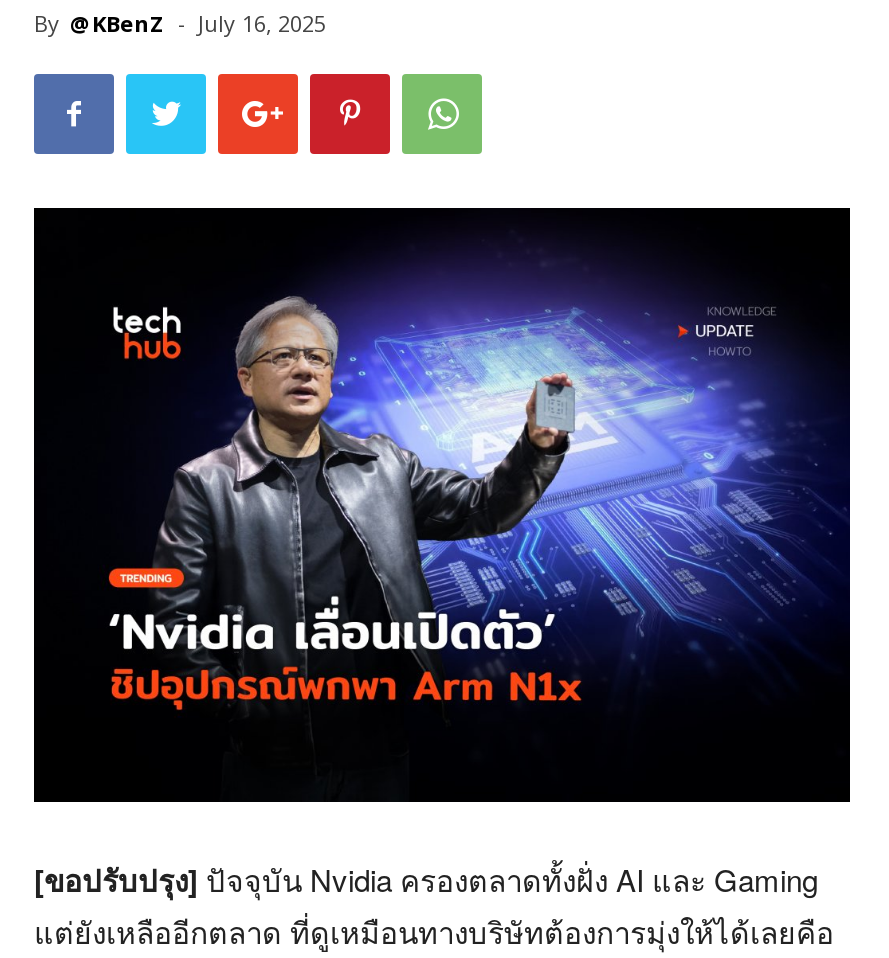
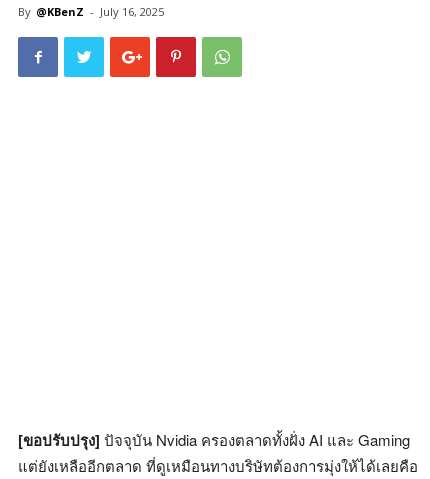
[32,206,852,804] [image] -> none

